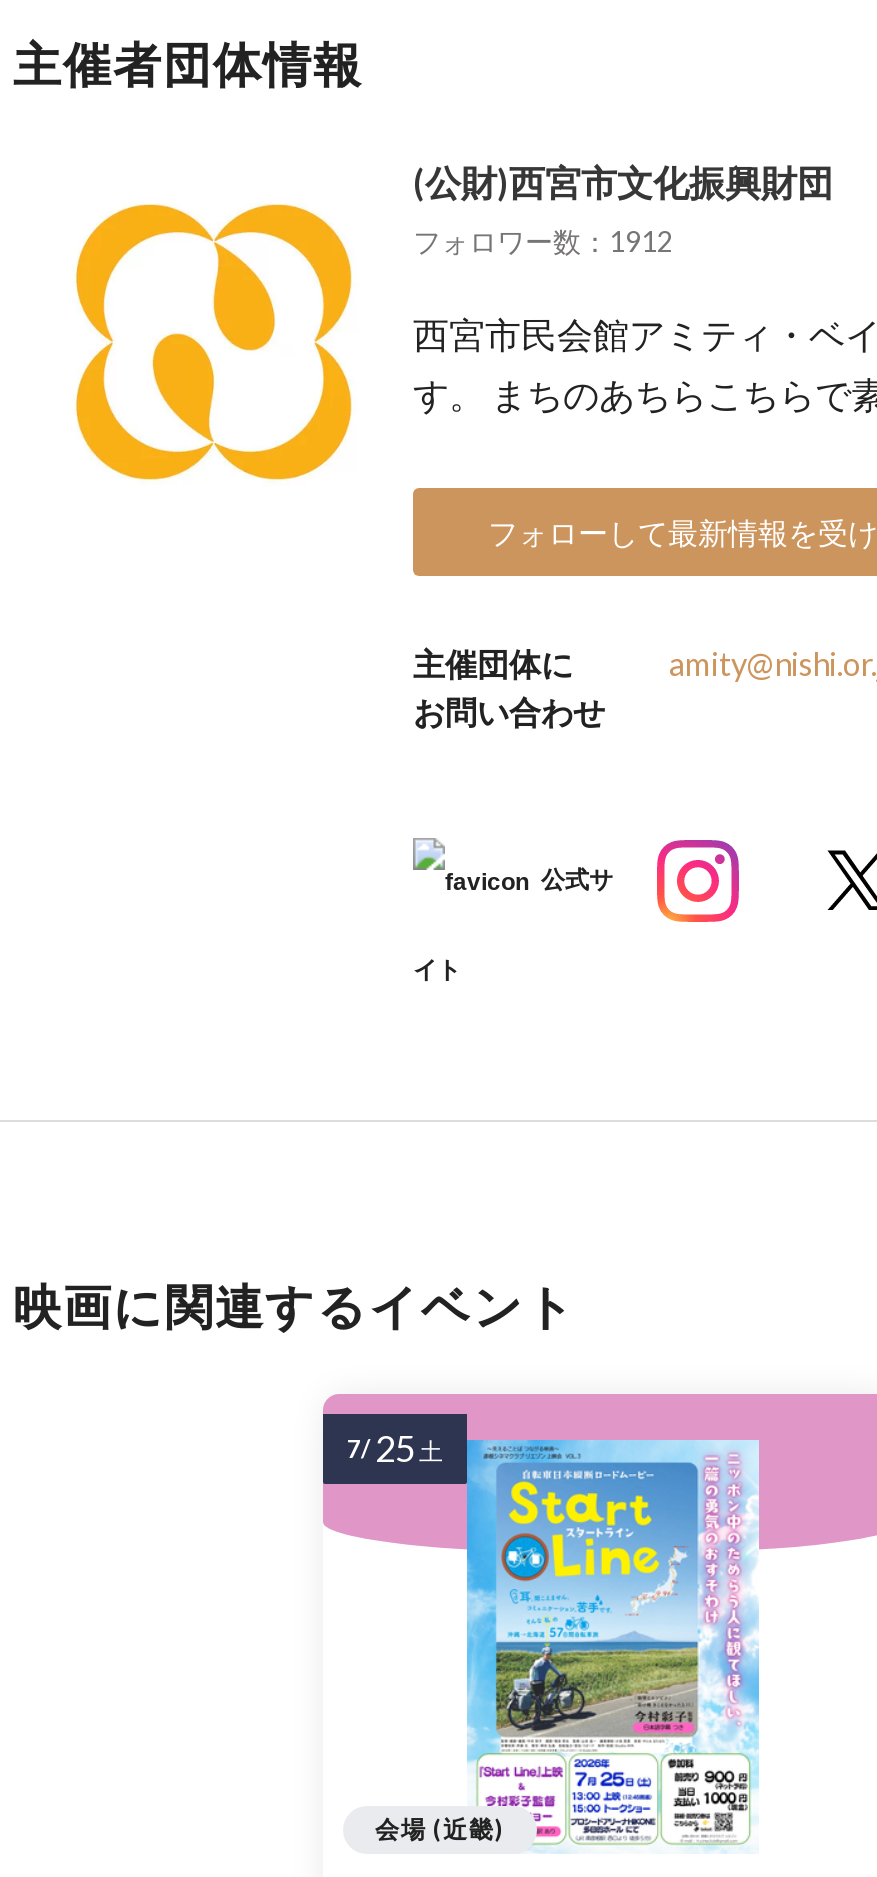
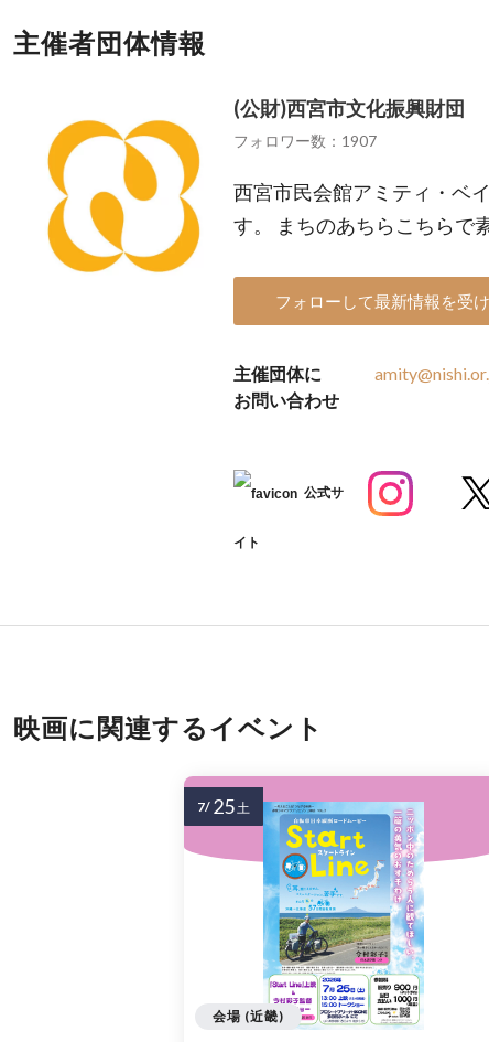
[413,224,673,258] フォロワー数：1912 -> [233,131,377,150] フォロワー数：1907

